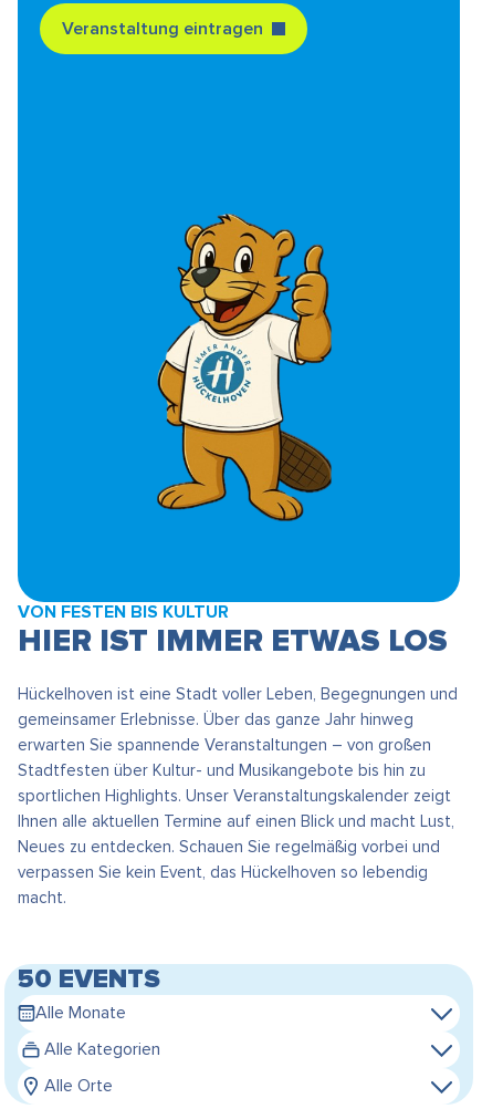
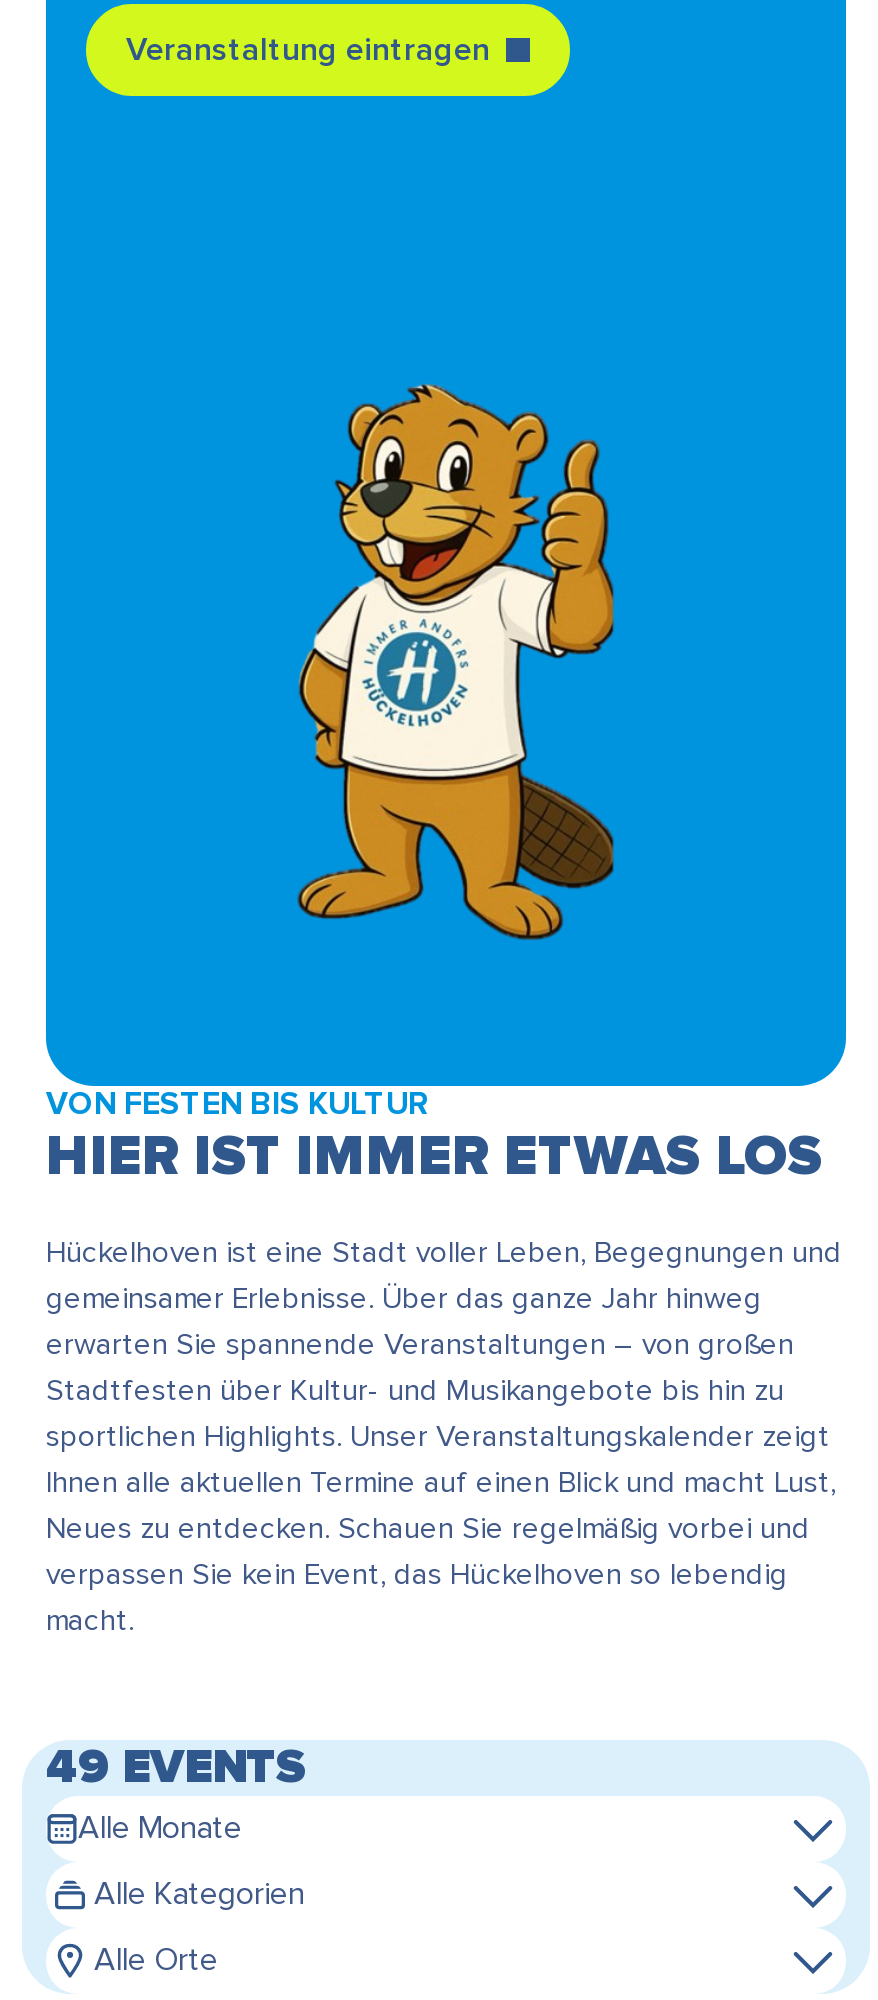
[18,962,160,994] 50 EVENTS -> [46,1737,306,1795] 49 EVENTS

